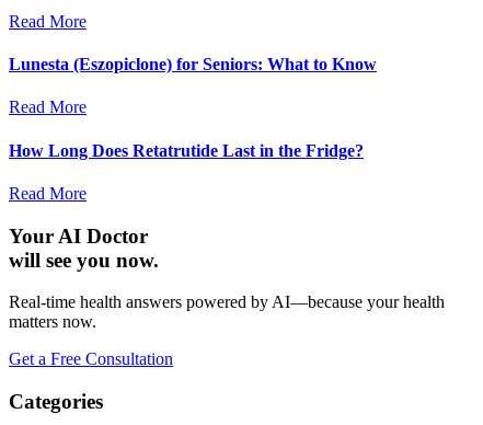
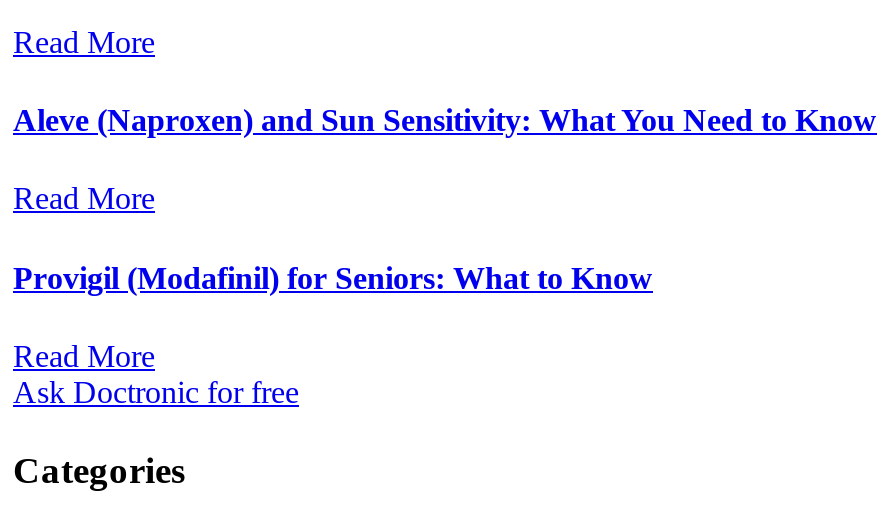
[9,55,377,74] Lunesta (Eszopiclone) for Seniors: What to Know -> [13,103,877,137] Aleve (Naproxen) and Sun Sensitivity: What You Need to Know
[9,141,364,160] How Long Does Retatrutide Last in the Fridge? -> [13,260,653,294] Provigil (Modafinil) for Seniors: What to Know
[9,224,445,368] Your AI Doctor | will see you now. | Real-time health answers powered by AI—because your health | matters now. | Get a Free Consultation -> [13,375,299,409] Ask Doctronic for free

